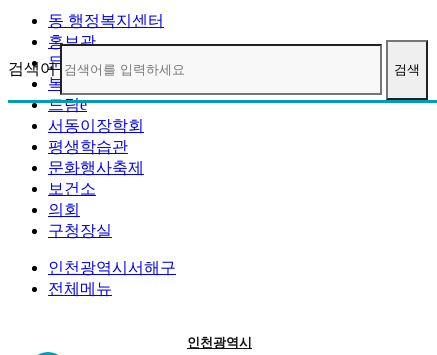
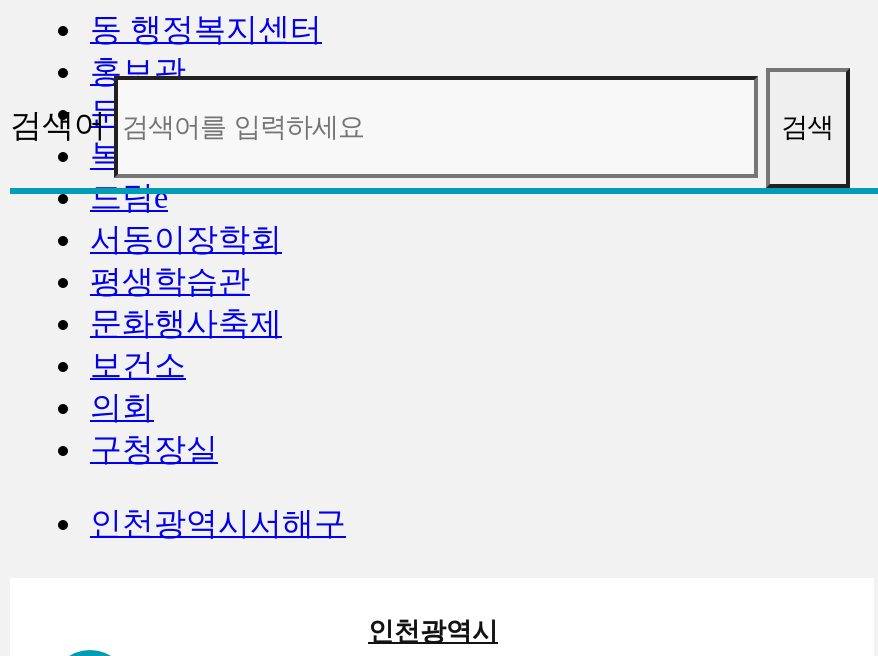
[48,280,112,297] 전체메뉴 -> none

